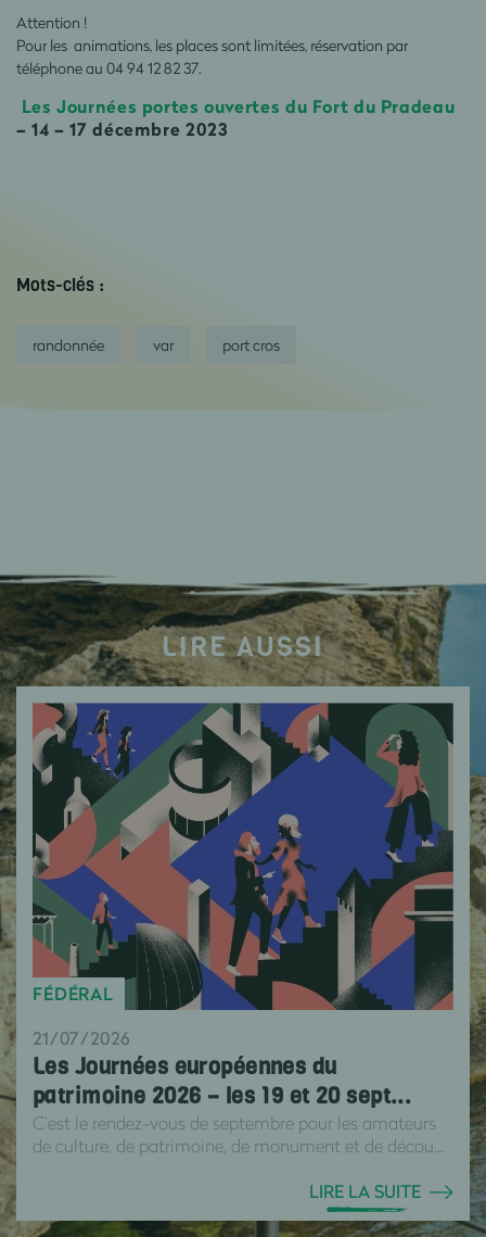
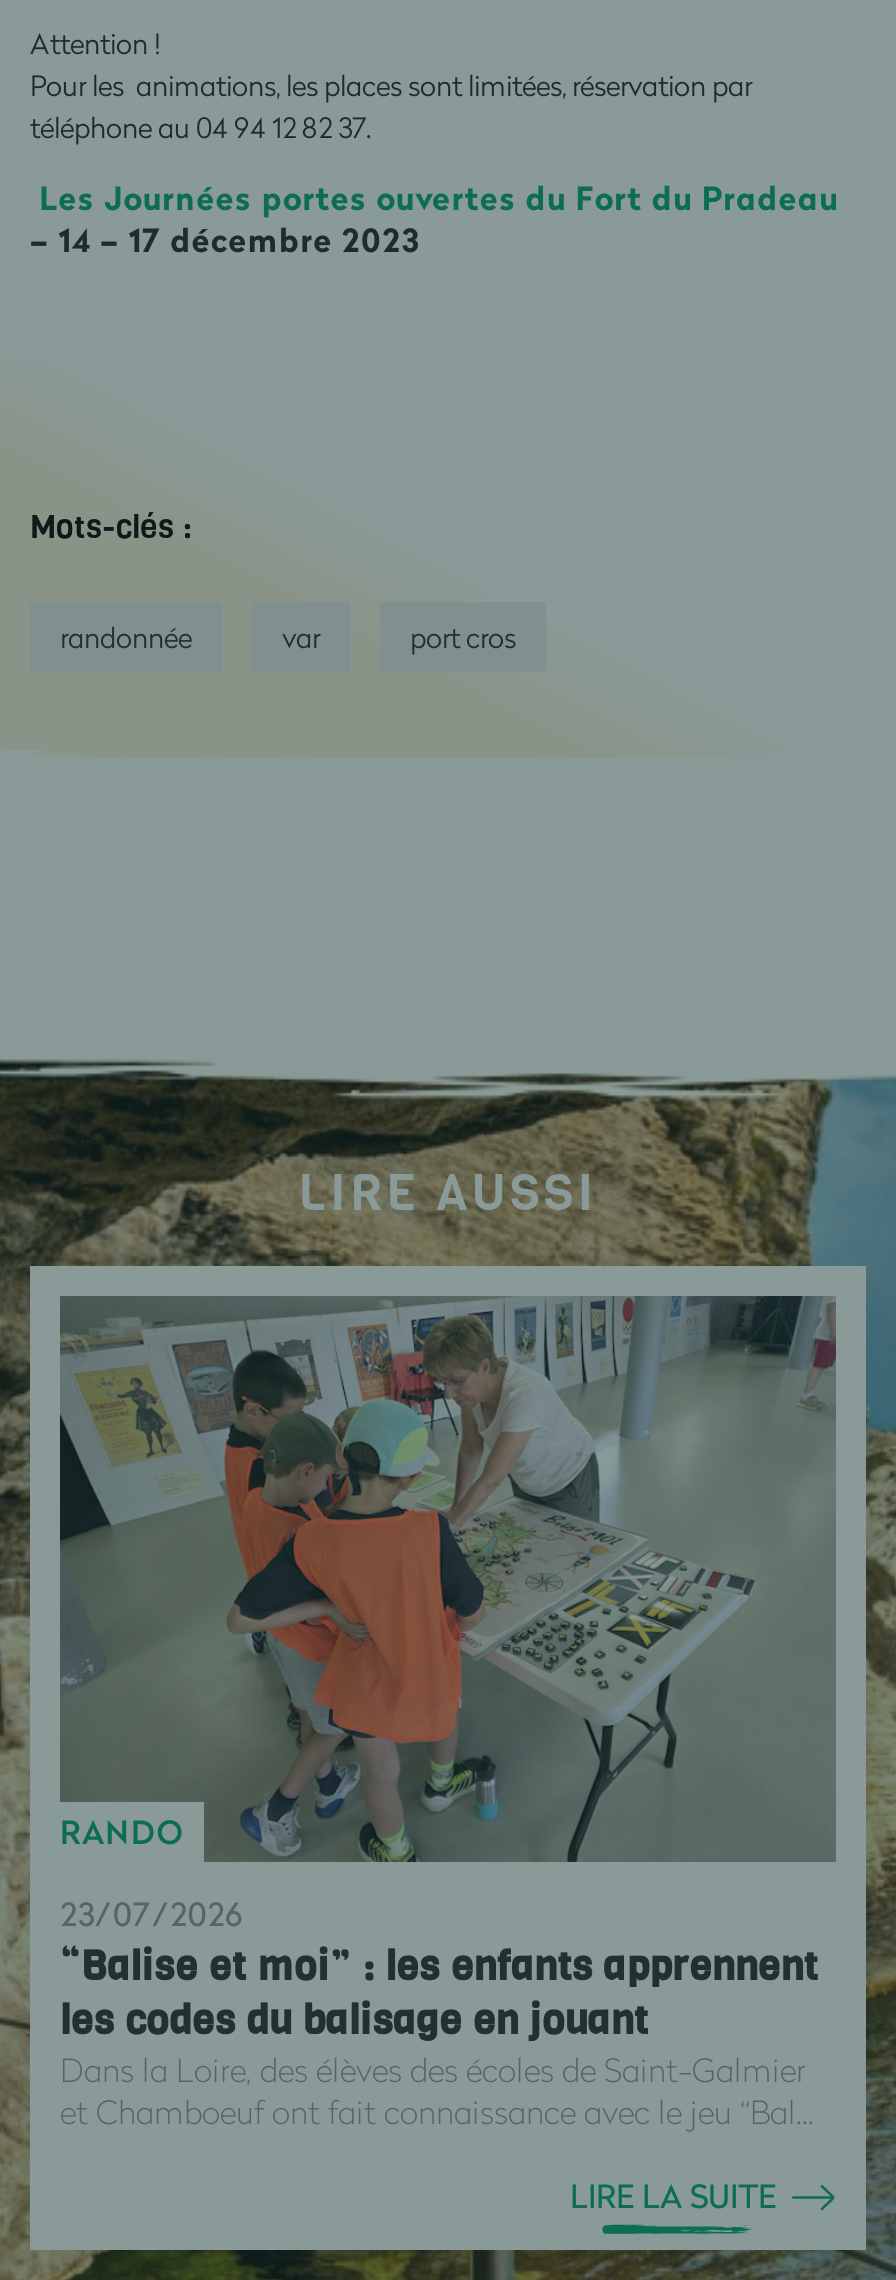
[31,703,453,1011] [image] | FÉDÉRAL -> [58,1294,836,1864] [image] | RANDO
[33,1026,444,1156] 21/07/2026 | Les Journées européennes du | patrimoine 2026 – les 19 et 20 sept... | C’est le rendez-vous de septembre pour les amateurs | de culture, de patrimoine, de monument et de décou... -> [60,1891,818,2131] 23/07/2026 | “Balise et moi” : les enfants apprennent | les codes du balisage en jouant | Dans la Loire, des élèves des écoles de Saint-Galmier | et Chamboeuf ont fait connaissance avec le jeu “Bal...

